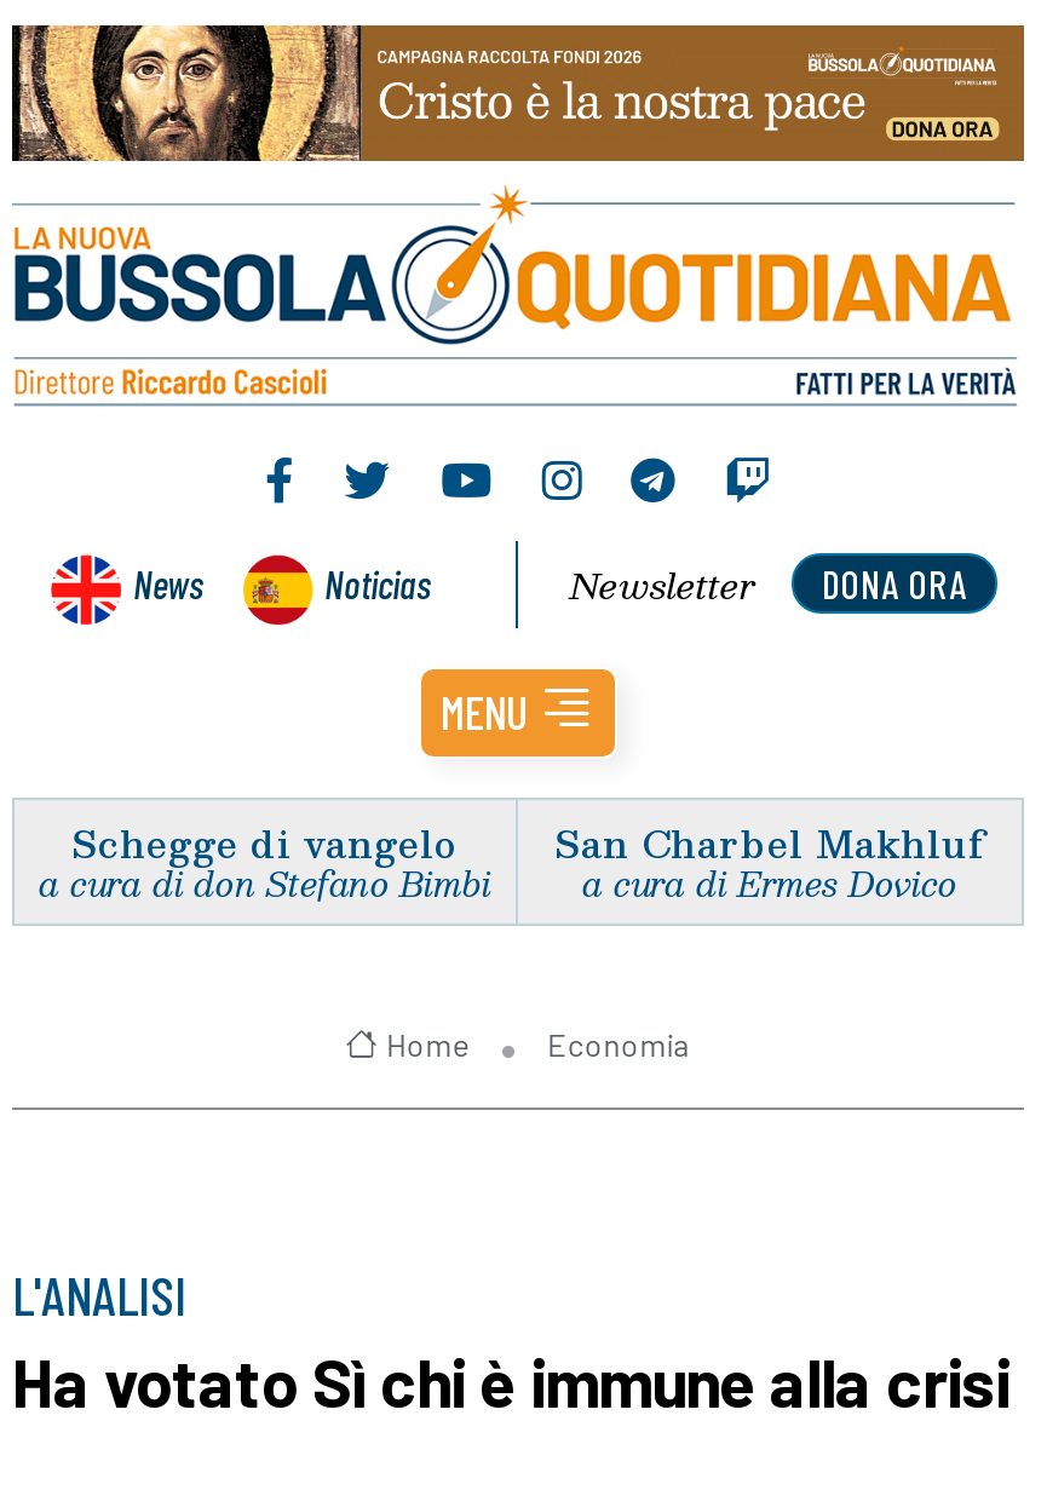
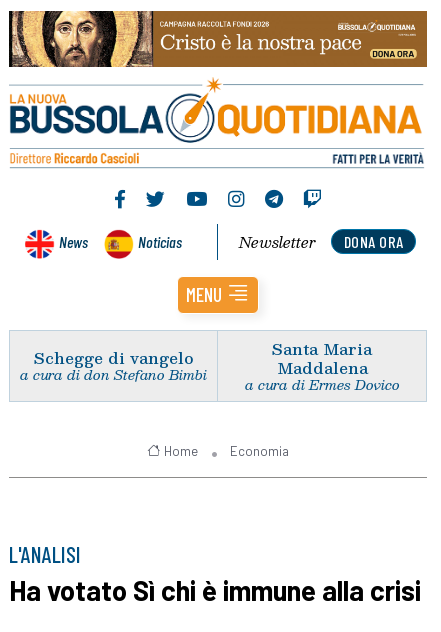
[554,811,985,872] San Charbel Makhluf -> [272,336,372,380] Santa Maria | Maddalena

